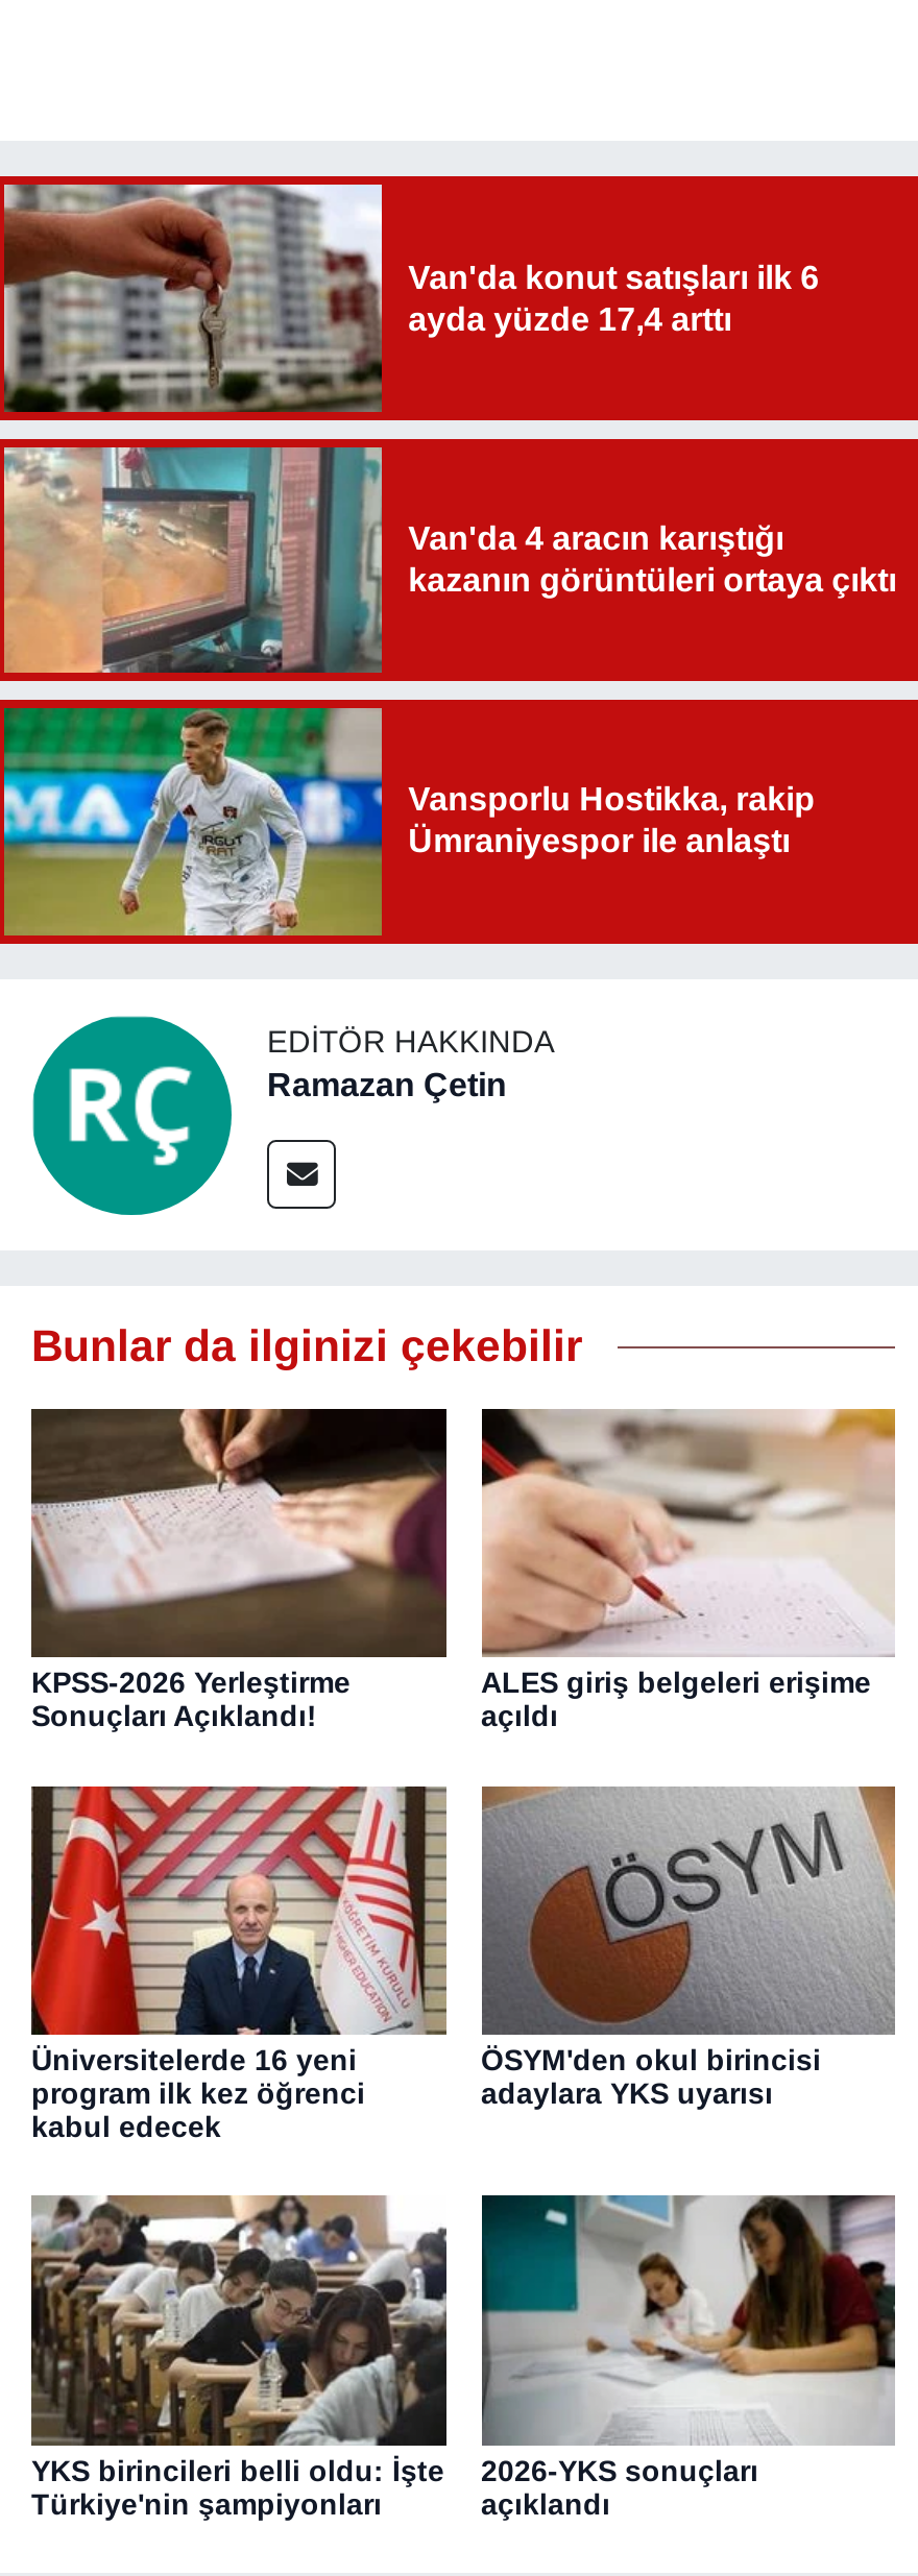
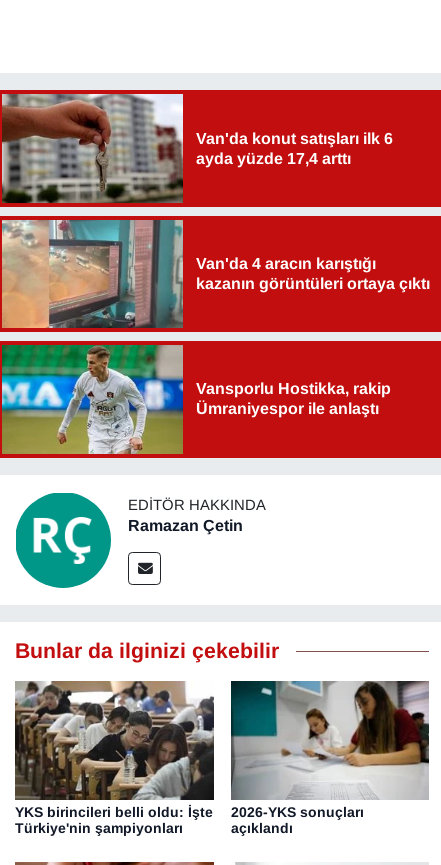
[29,1405,449,1732] [image] | KPSS-2026 Yerleştirme | Sonuçları Açıklandı! -> none
[480,1407,897,1732] [image] | ALES giriş belgeleri erişime | açıldı -> none
[31,1784,446,2143] [image] | Üniversitelerde 16 yeni | program ilk kez öğrenci | kabul edecek -> none
[480,1784,897,2110] [image] | ÖSYM'den okul birincisi | adaylara YKS uyarısı -> none

